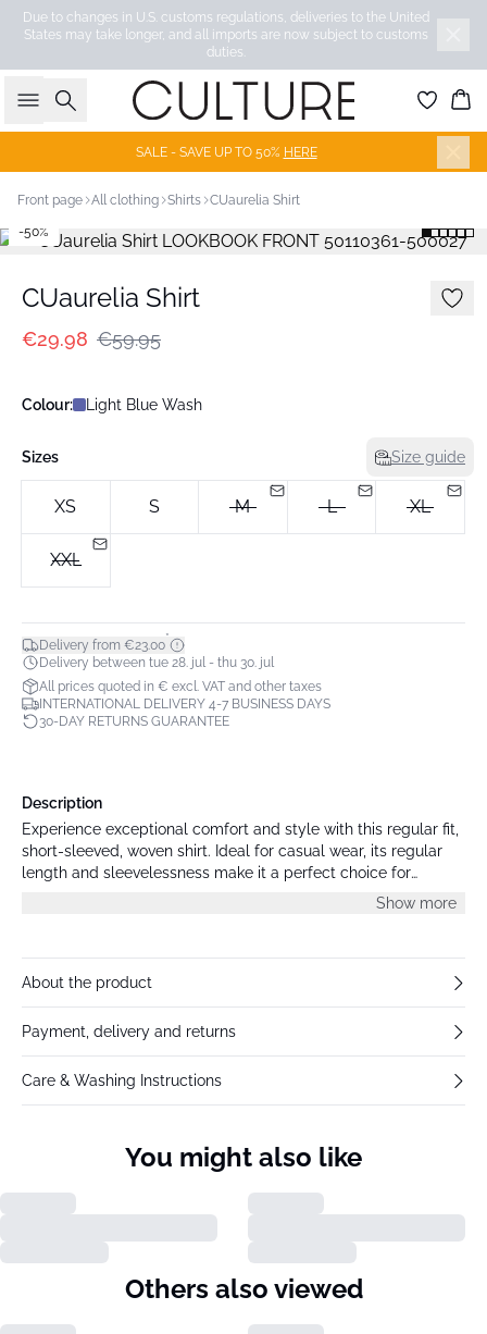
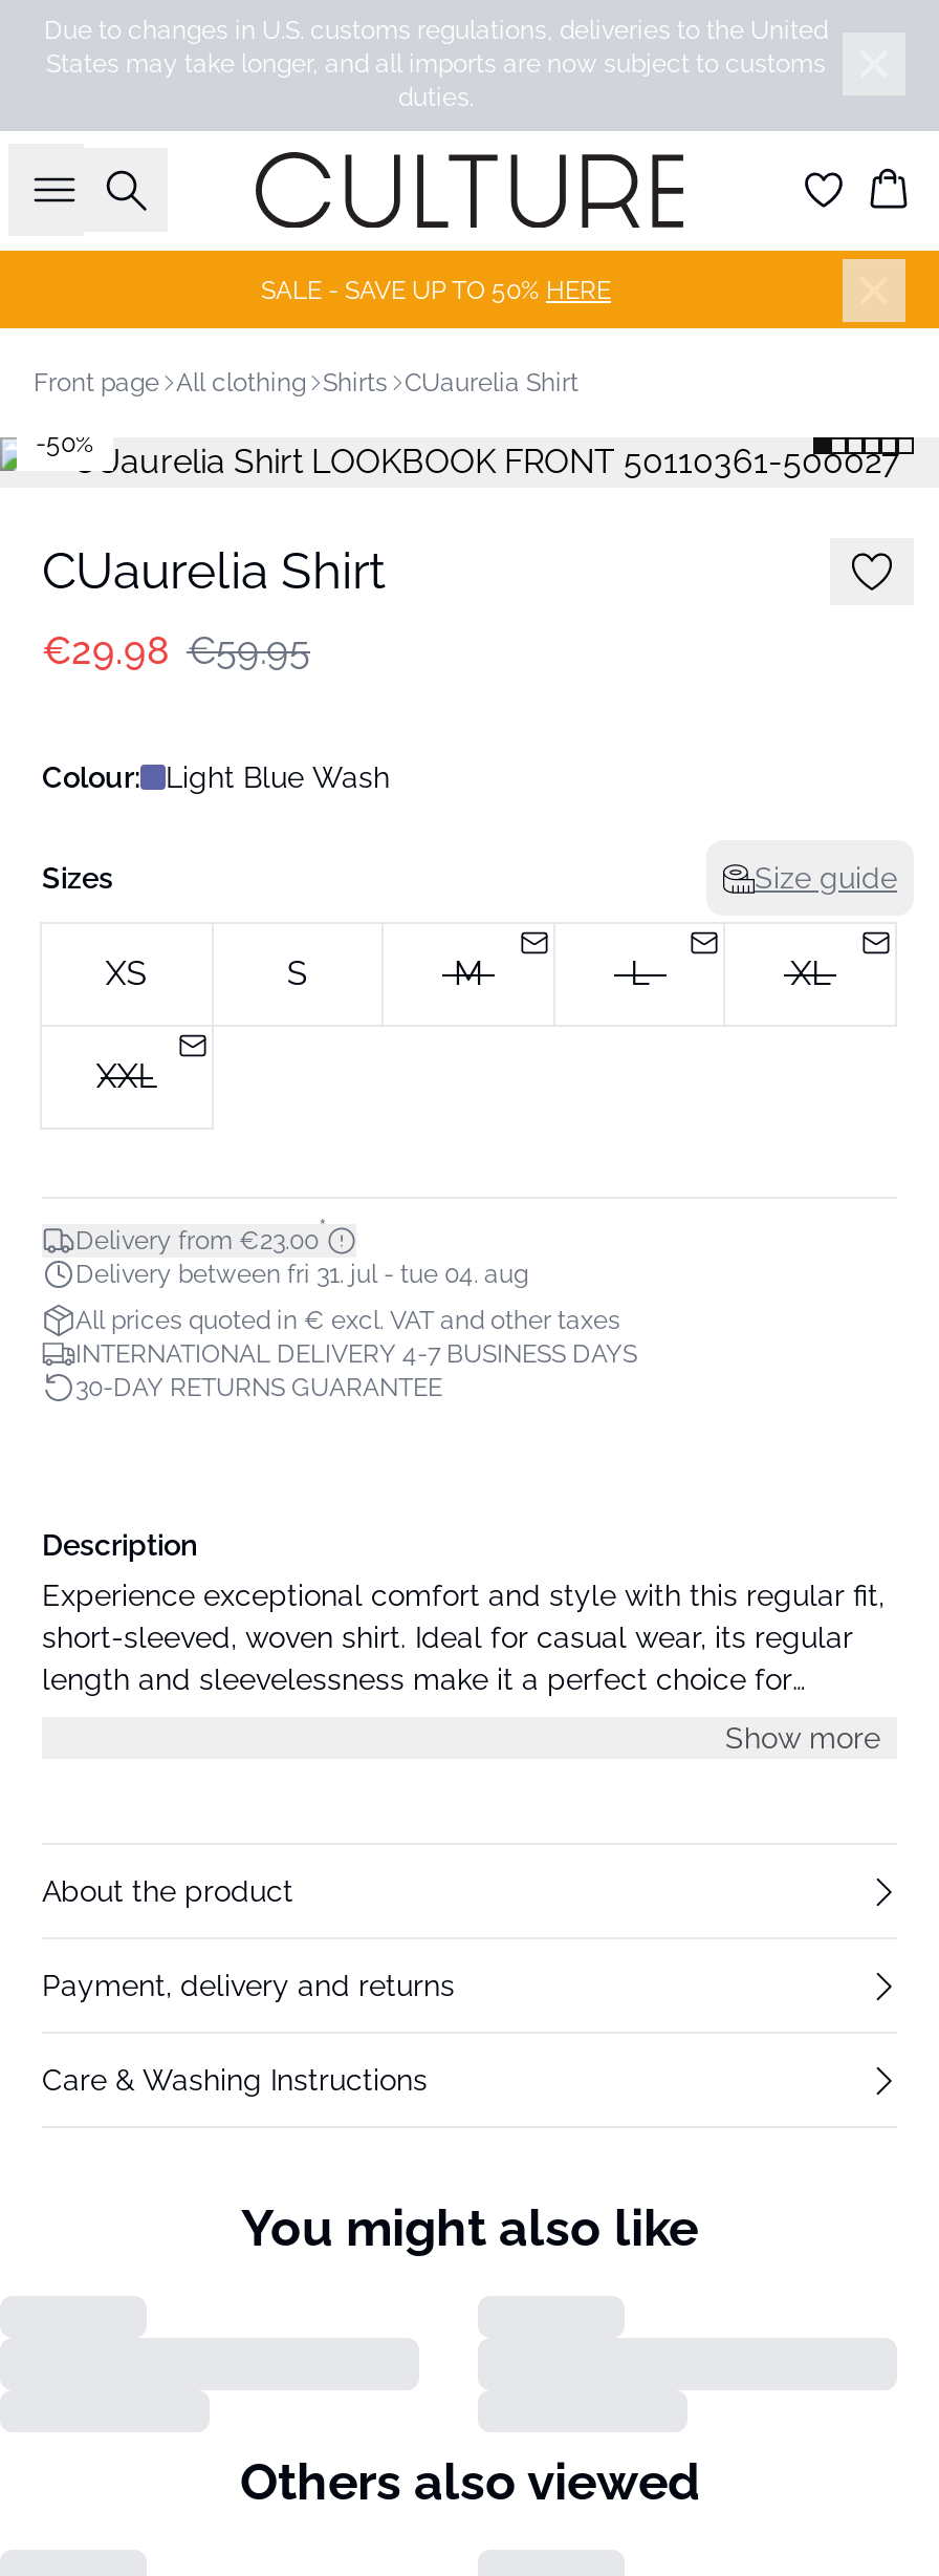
[39,655,274,670] Delivery between tue 28. jul - thu 30. jul -> [75,1260,528,1289] Delivery between fri 31. jul - tue 04. aug

